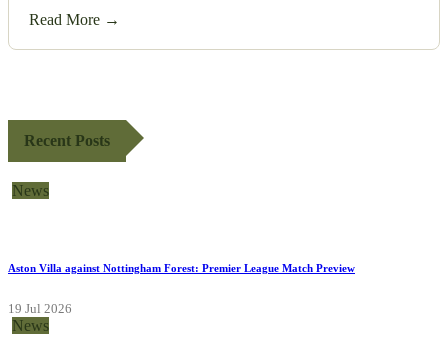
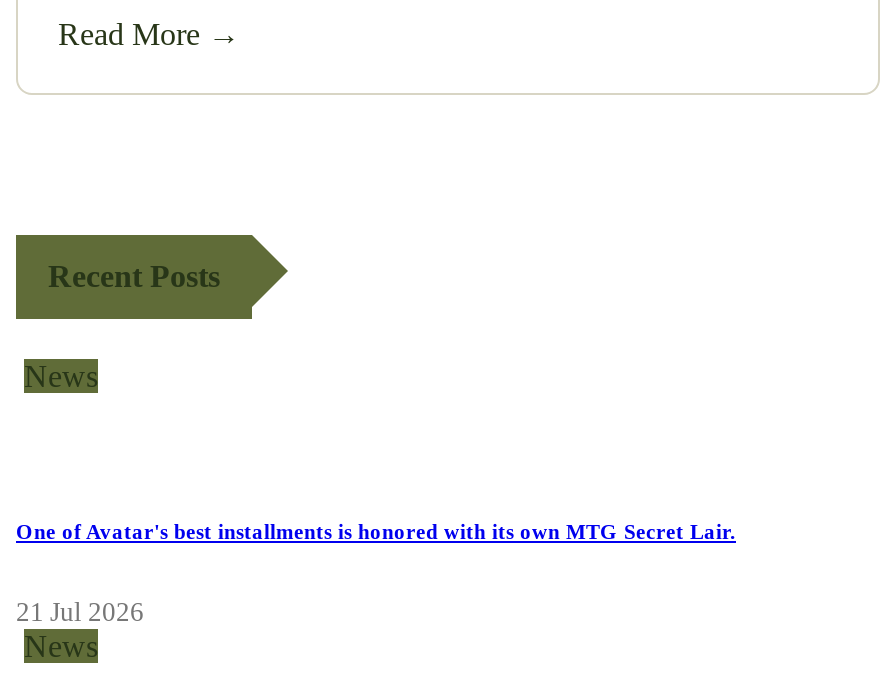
[8,262,355,274] Aston Villa against Nottingham Forest: Premier League Match Preview -> [16,519,736,543] One of Avatar's best installments is honored with its own MTG Secret Lair.
[8,301,72,316] 19 Jul 2026 -> [16,597,144,627] 21 Jul 2026

